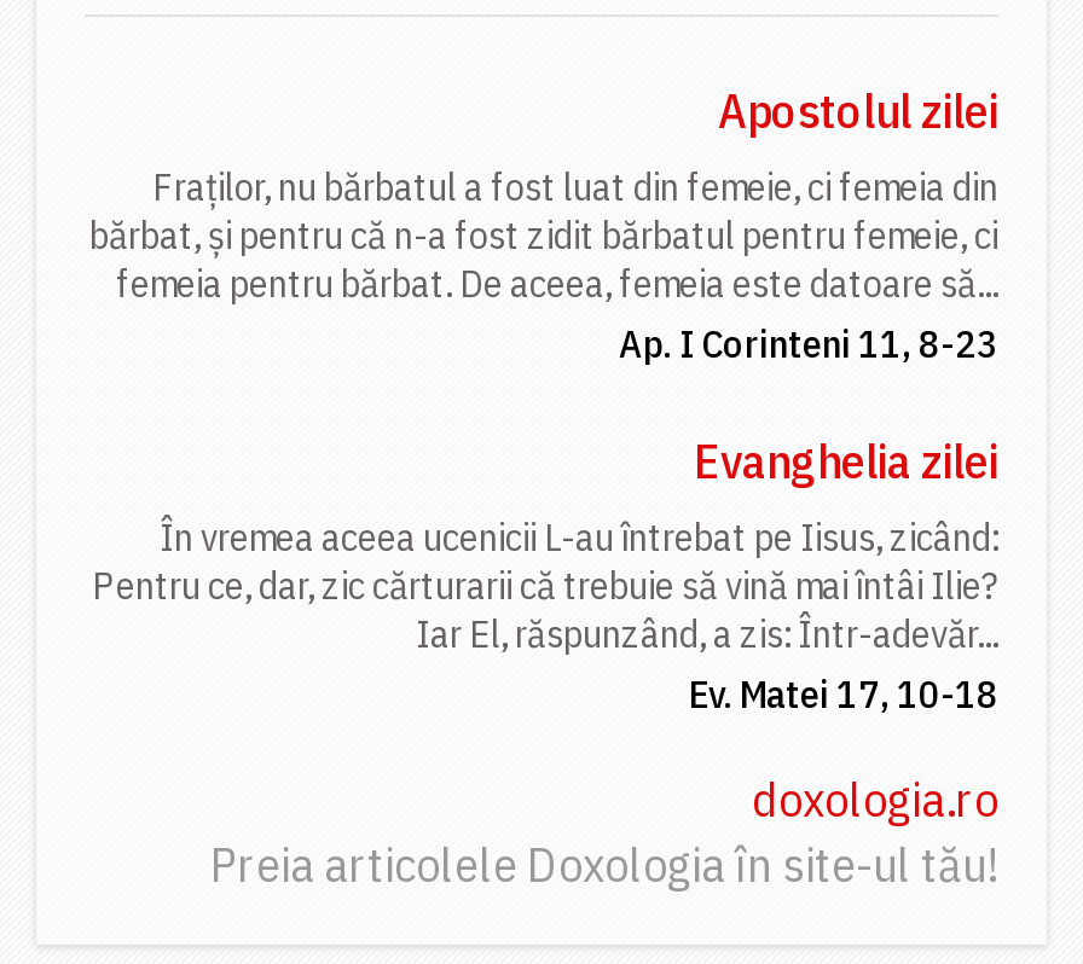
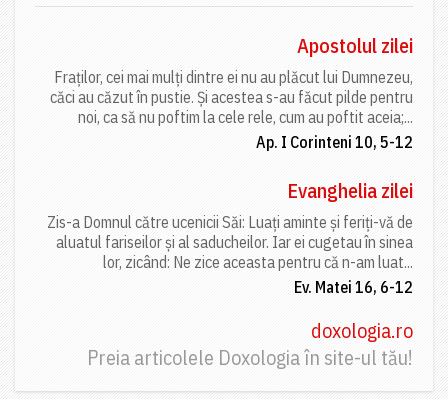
[89,162,998,367] Fraților, nu bărbatul a fost luat din femeie, ci femeia din | bărbat, și pentru că n-a fost zidit bărbatul pentru femeie, ci | femeia pentru bărbat. De aceea, femeia este datoare să... | Ap. I Corinteni 11, 8-23 -> [50,67,413,152] Fraților, cei mai mulți dintre ei nu au plăcut lui Dumnezeu, | căci au căzut în pustie. Și acestea s-au făcut pilde pentru | noi, ca să nu poftim la cele rele, cum au poftit aceia;... | Ap. I Corinteni 10, 5-12
[92,512,998,718] În vremea aceea ucenicii L-au întrebat pe Iisus, zicând: | Pentru ce, dar, zic cărturarii că trebuie să vină mai întâi Ilie? | Iar El, răspunzând, a zis: Într-adevăr... | Ev. Matei 17, 10-18 -> [47,212,413,297] Zis-a Domnul către ucenicii Săi: Luați aminte și feriți-vă de | aluatul fariseilor și al saducheilor. Iar ei cugetau în sinea | lor, zicând: Ne zice aceasta pentru că n-am luat... | Ev. Matei 16, 6-12

